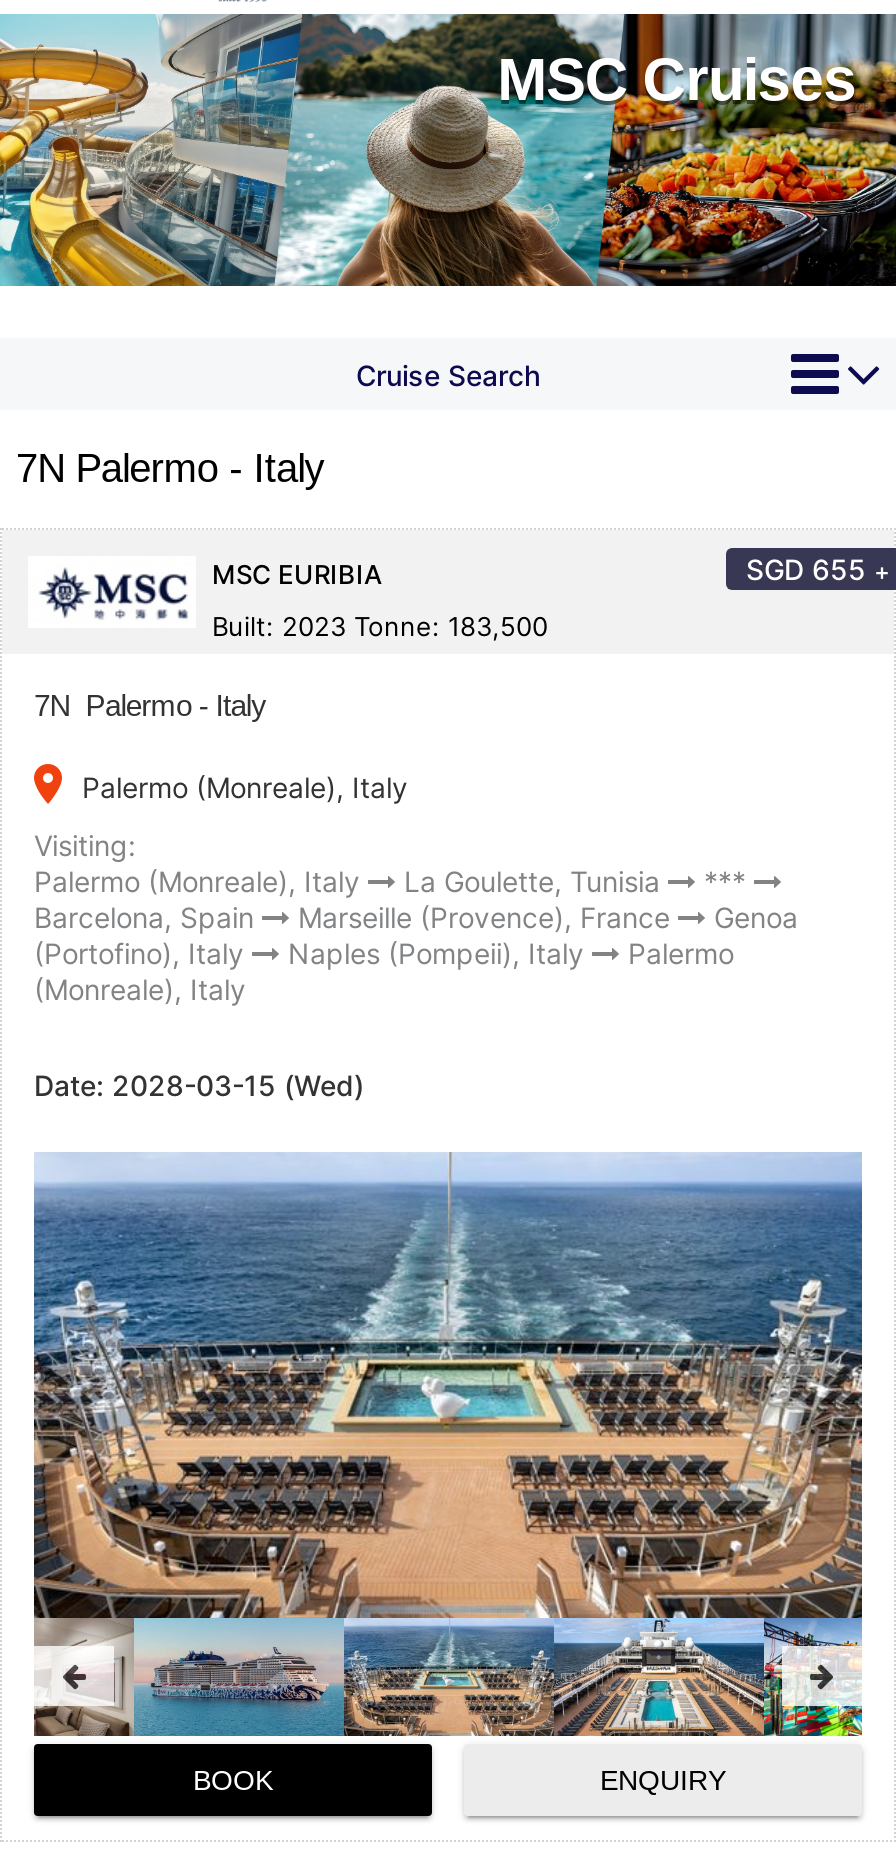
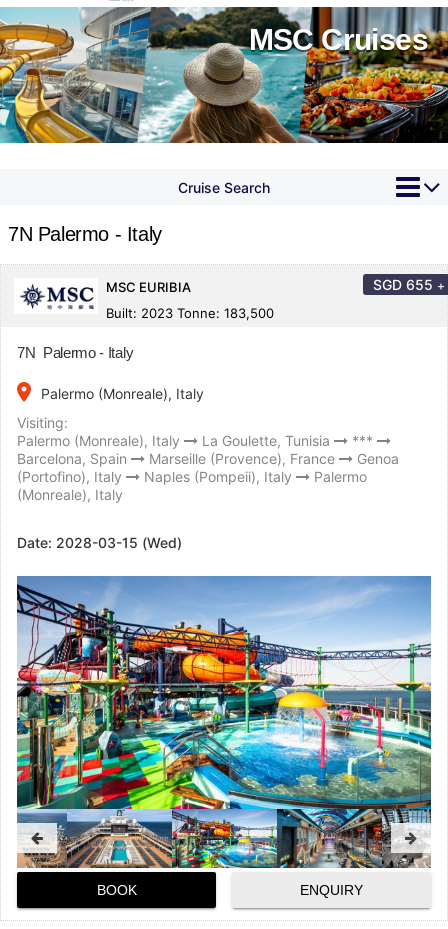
[32,1154,864,1738] [image] -> [16,576,432,869] [image]

